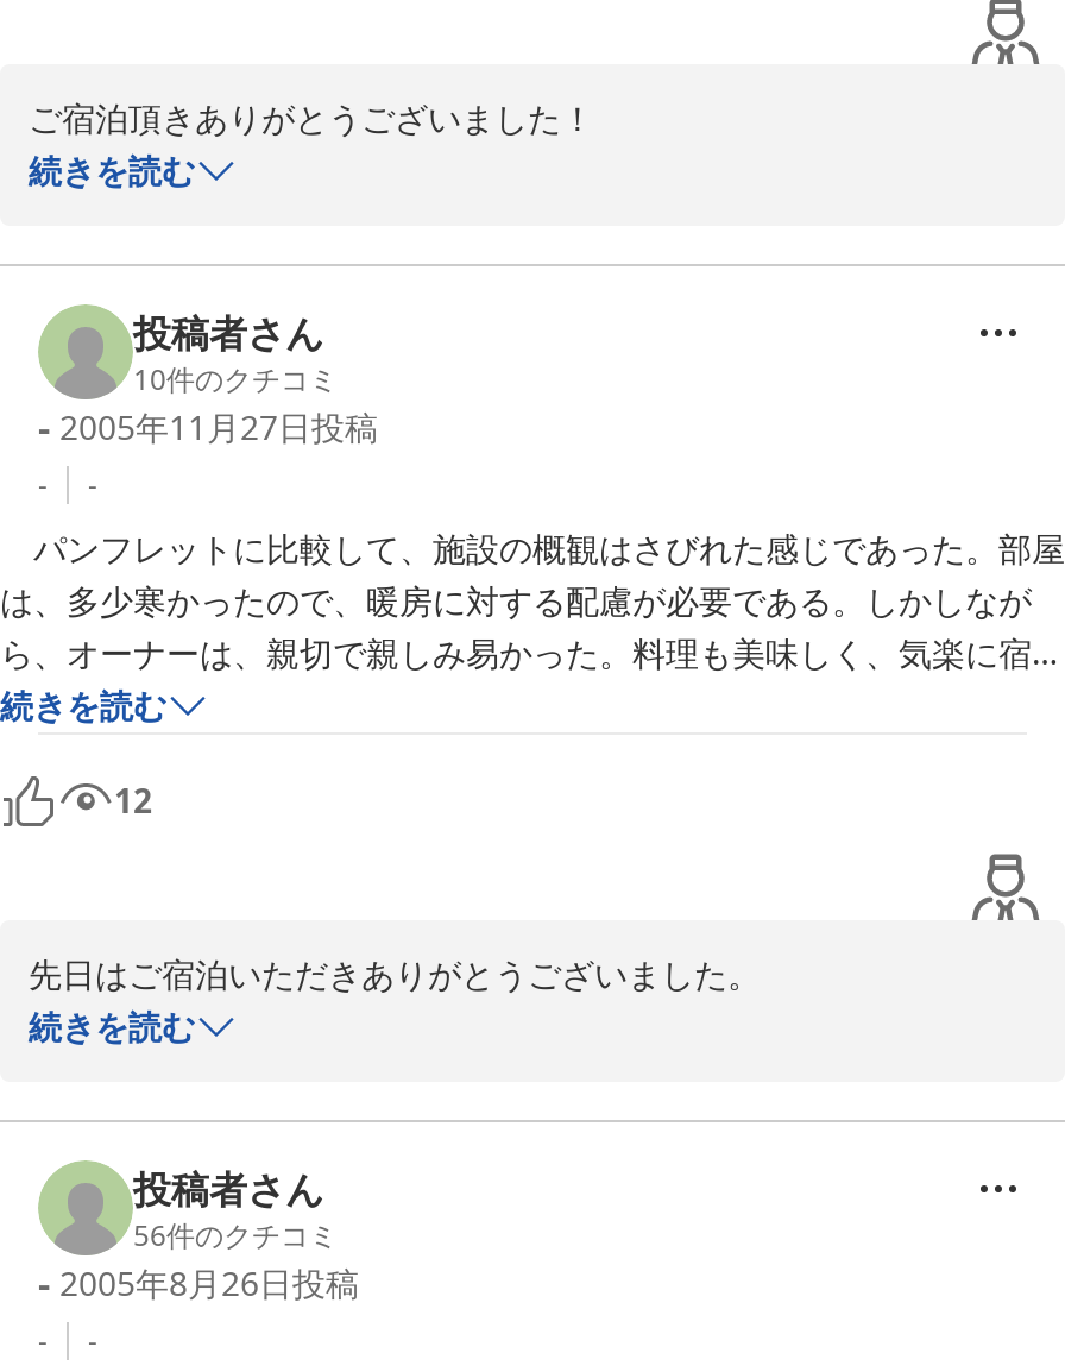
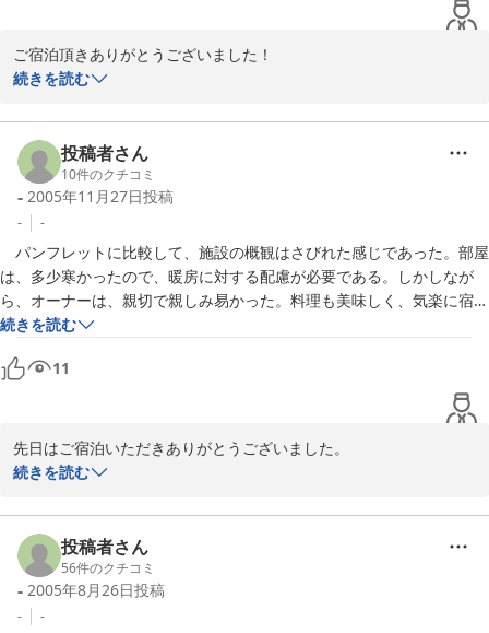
[114,777,152,822] 12 -> [52,357,70,378] 11

